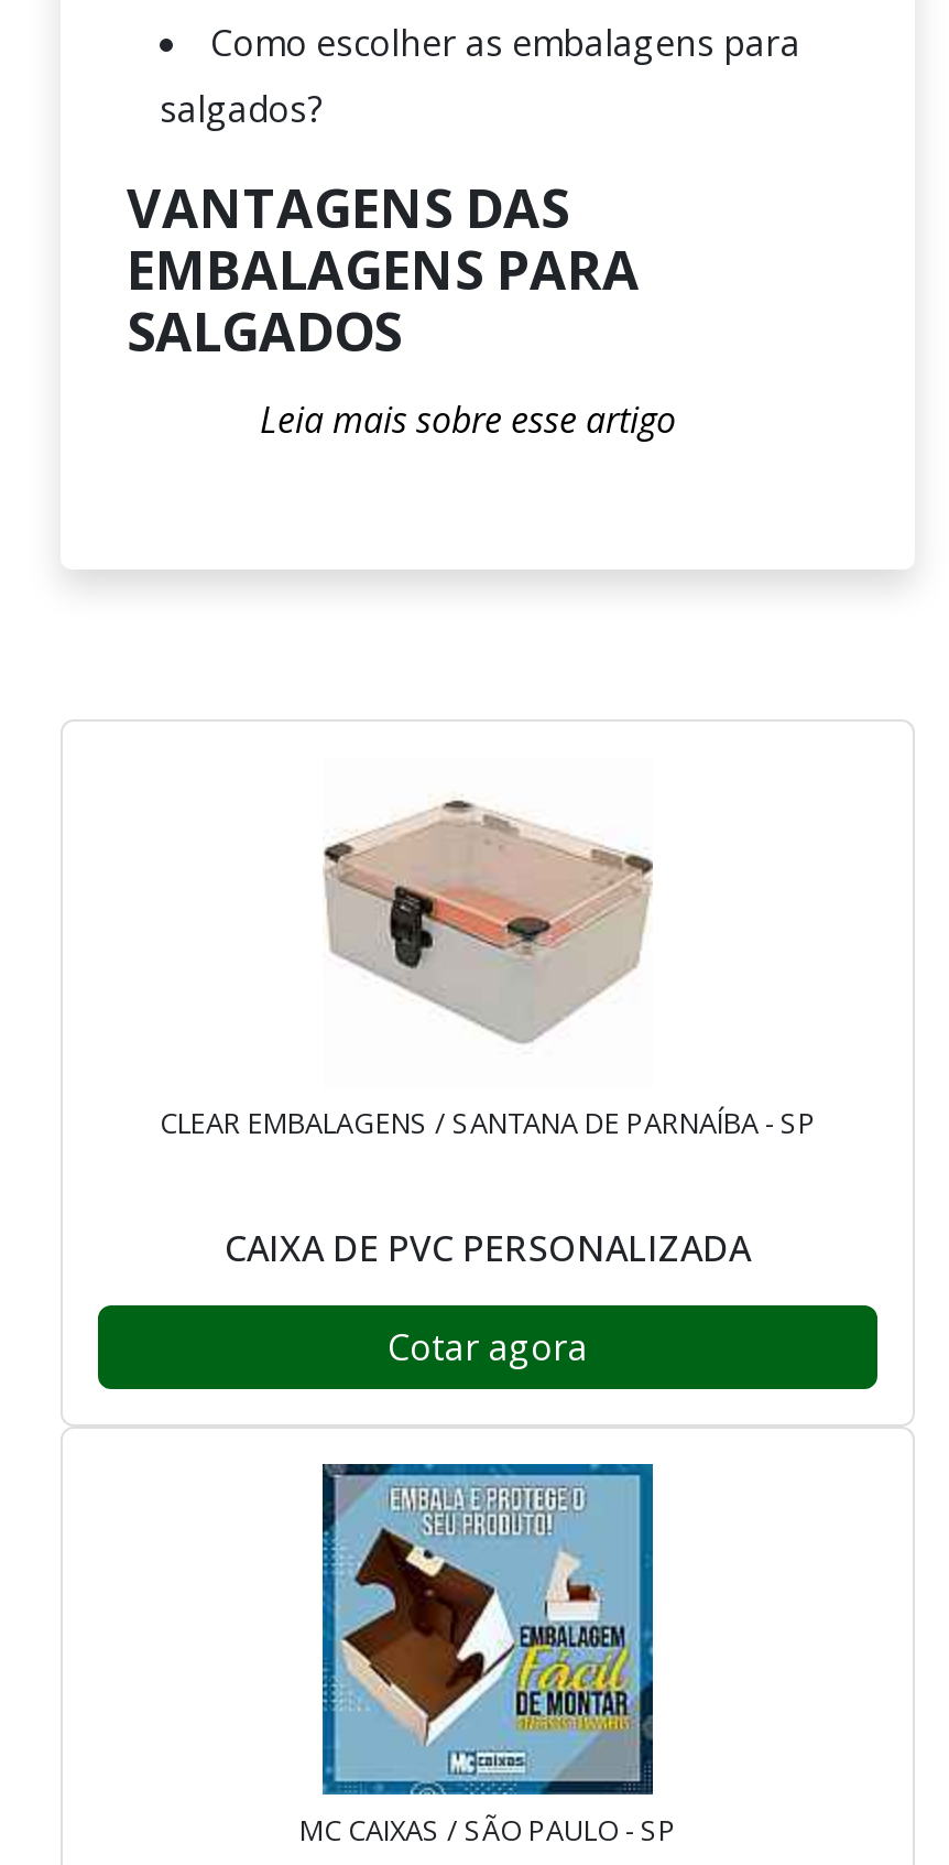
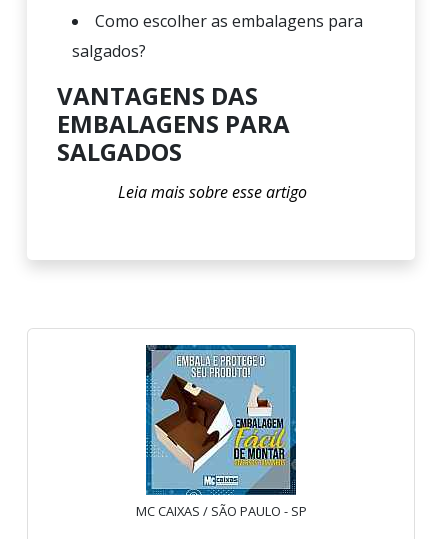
[160,799,816,1371] [image] | CLEAR EMBALAGENS / SANTANA DE PARNAÍBA - SP | CAIXA DE PVC PERSONALIZADA | Cotar agora -> none

